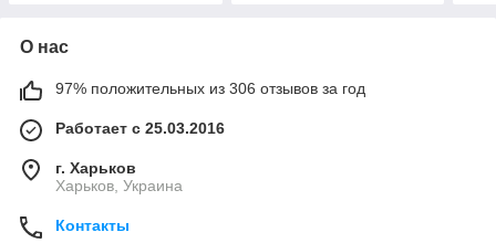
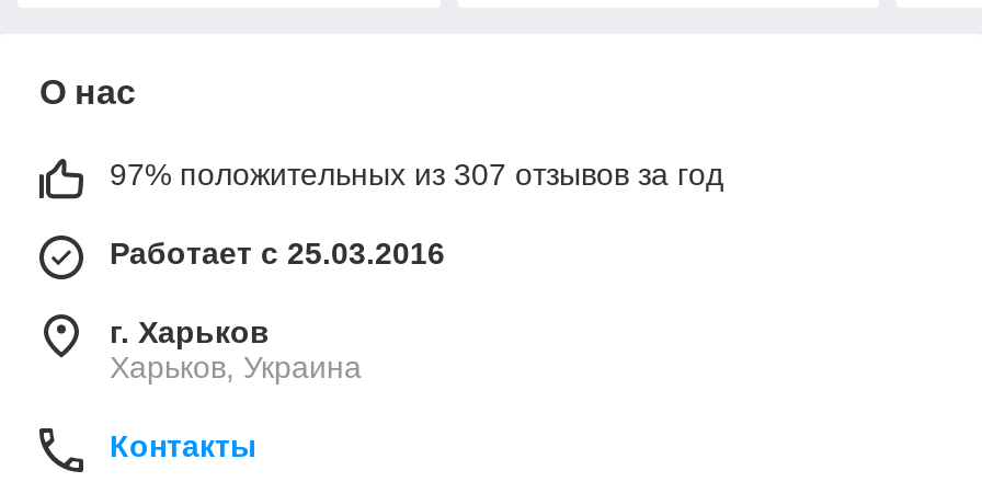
[55,79,365,97] 97% положительных из 306 отзывов за год -> [110,156,723,191] 97% положительных из 307 отзывов за год

